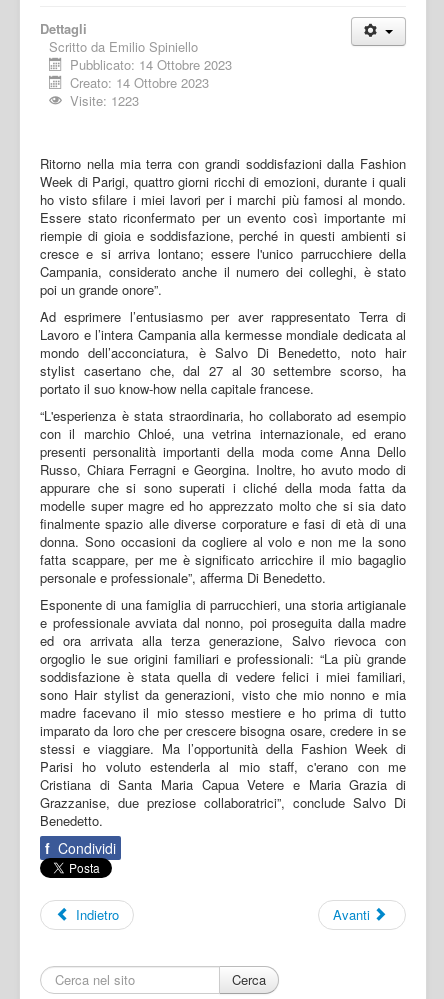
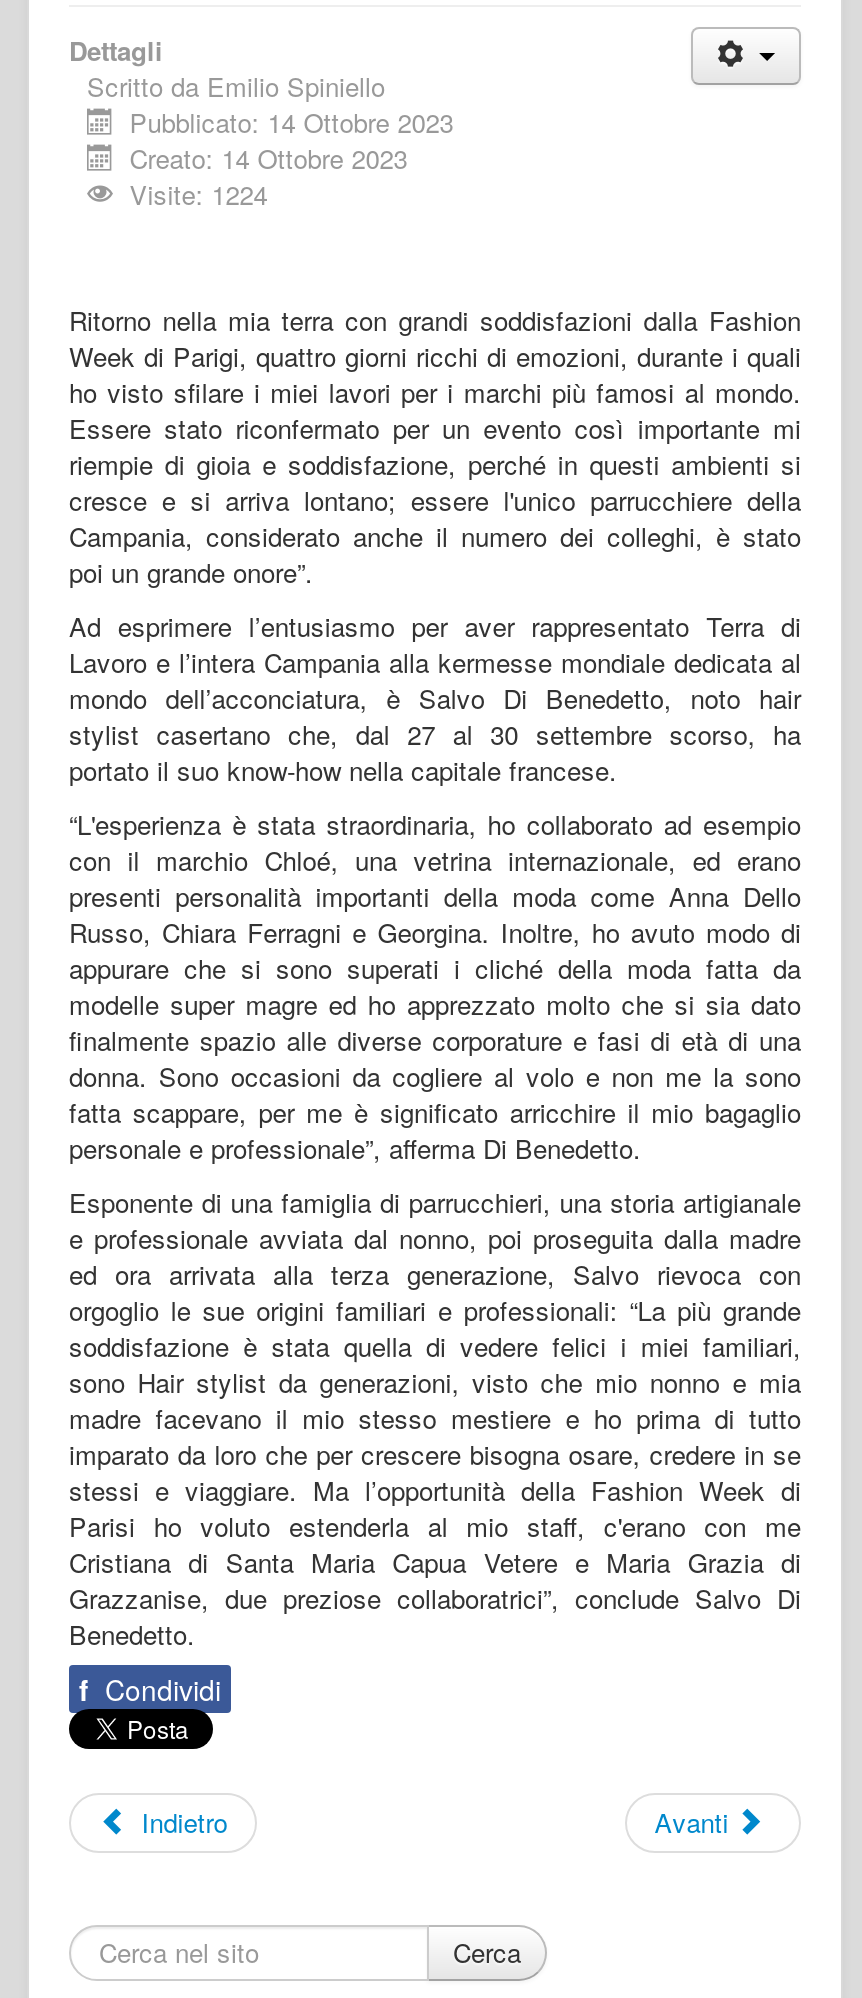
[70,91,139,110] Visite: 1223 -> [129,175,267,213] Visite: 1224

